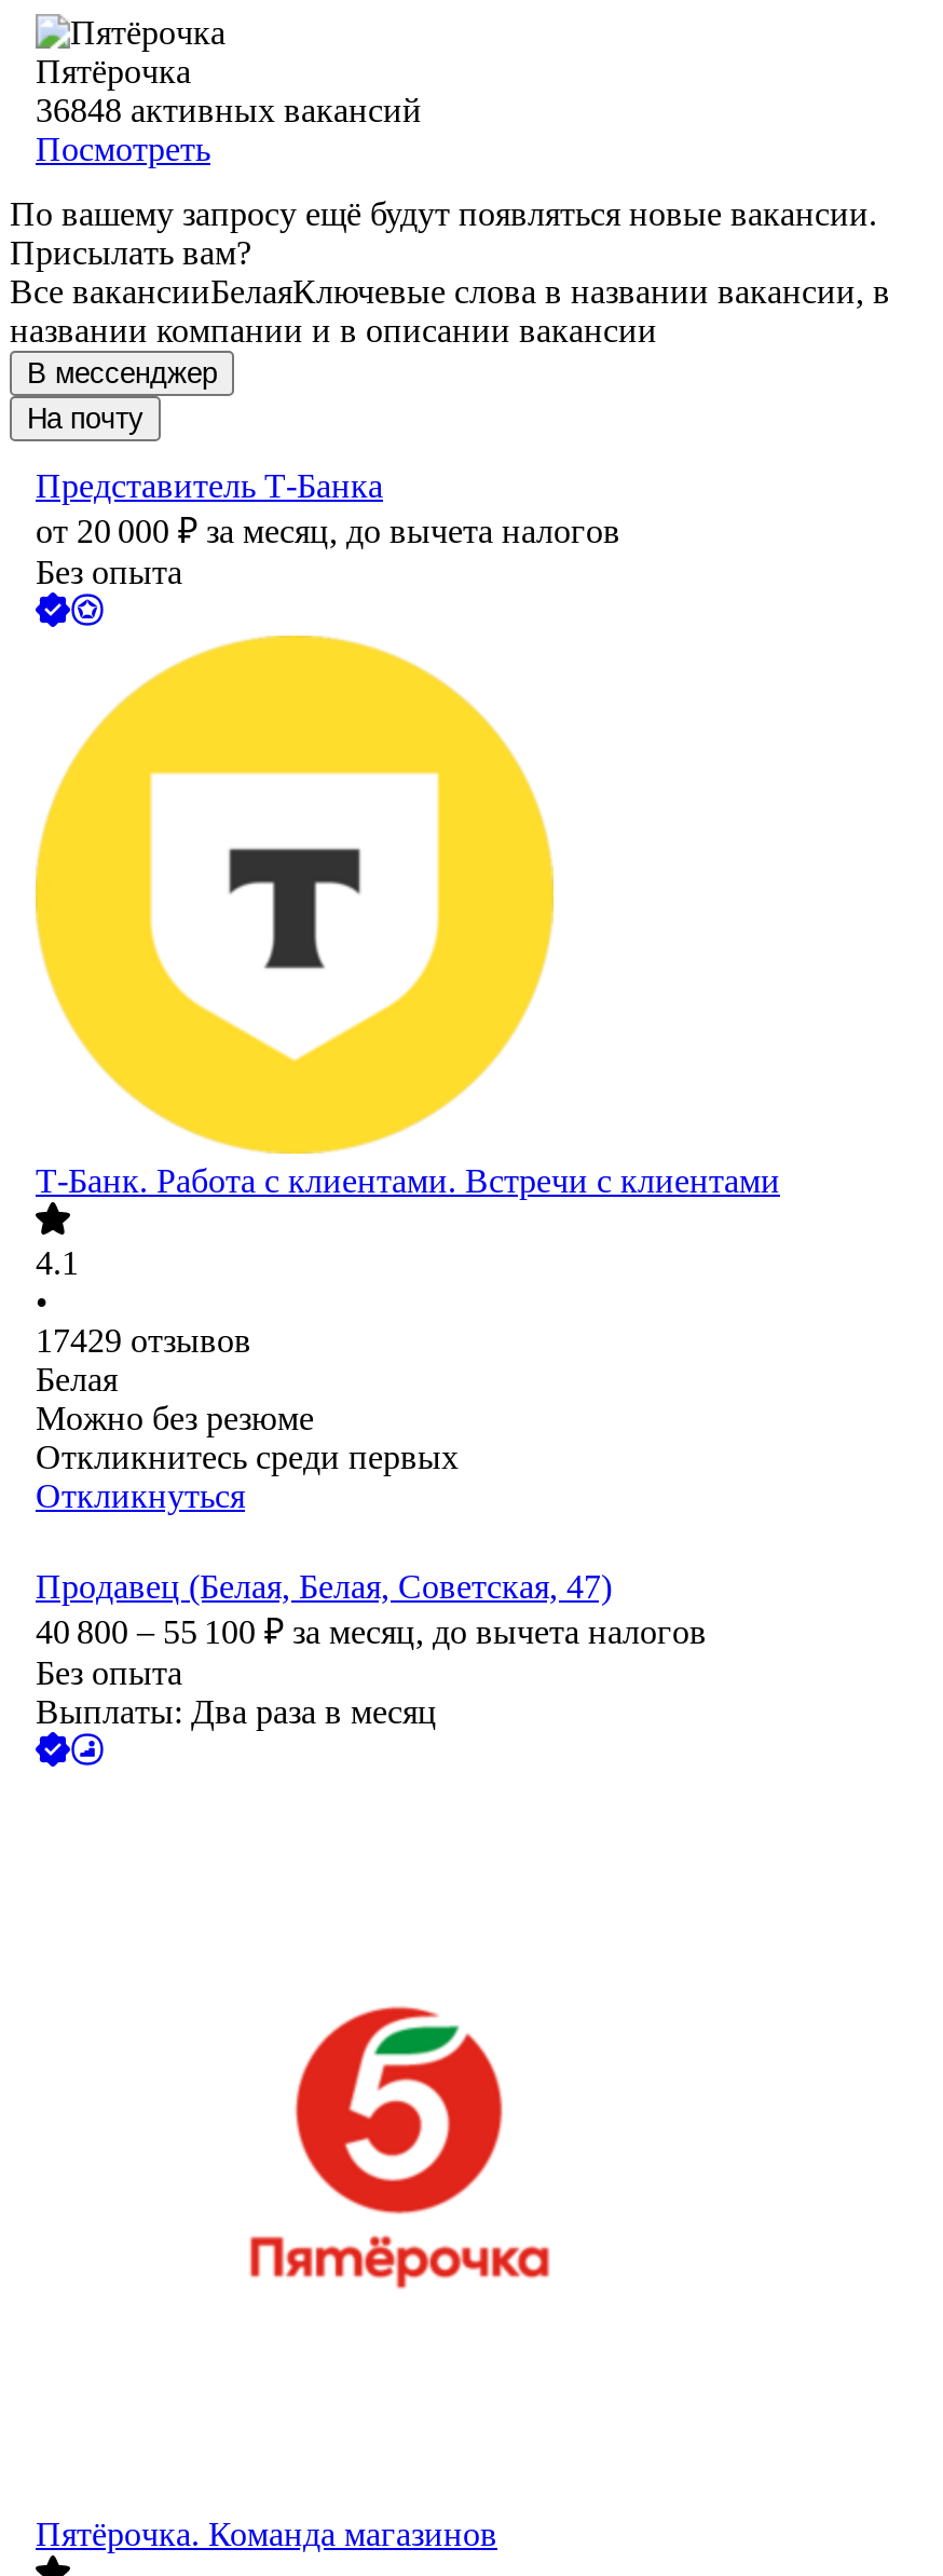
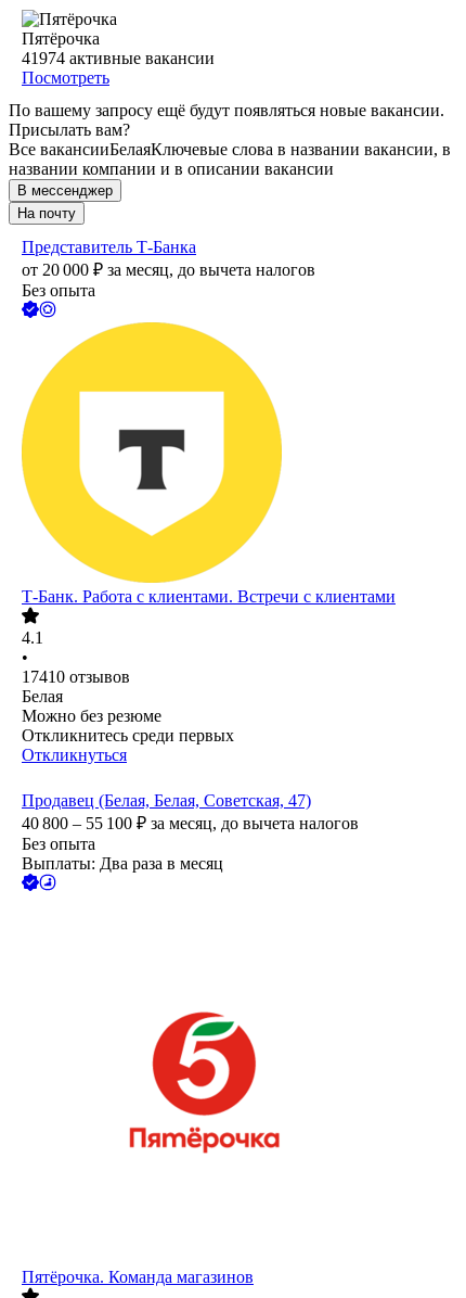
[36,92,422,129] 36848 активных вакансий -> [22,49,215,68] 41974 активные вакансии
[36,1323,251,1359] 17429 отзывов -> [22,668,130,686] 17410 отзывов

